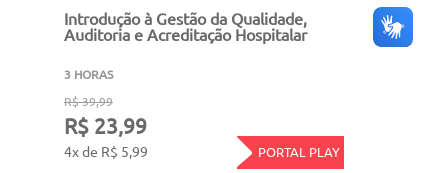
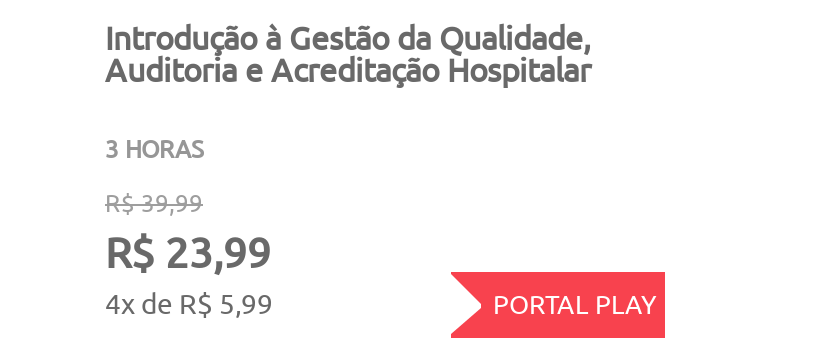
[372,6,414,48] [image] -> none

